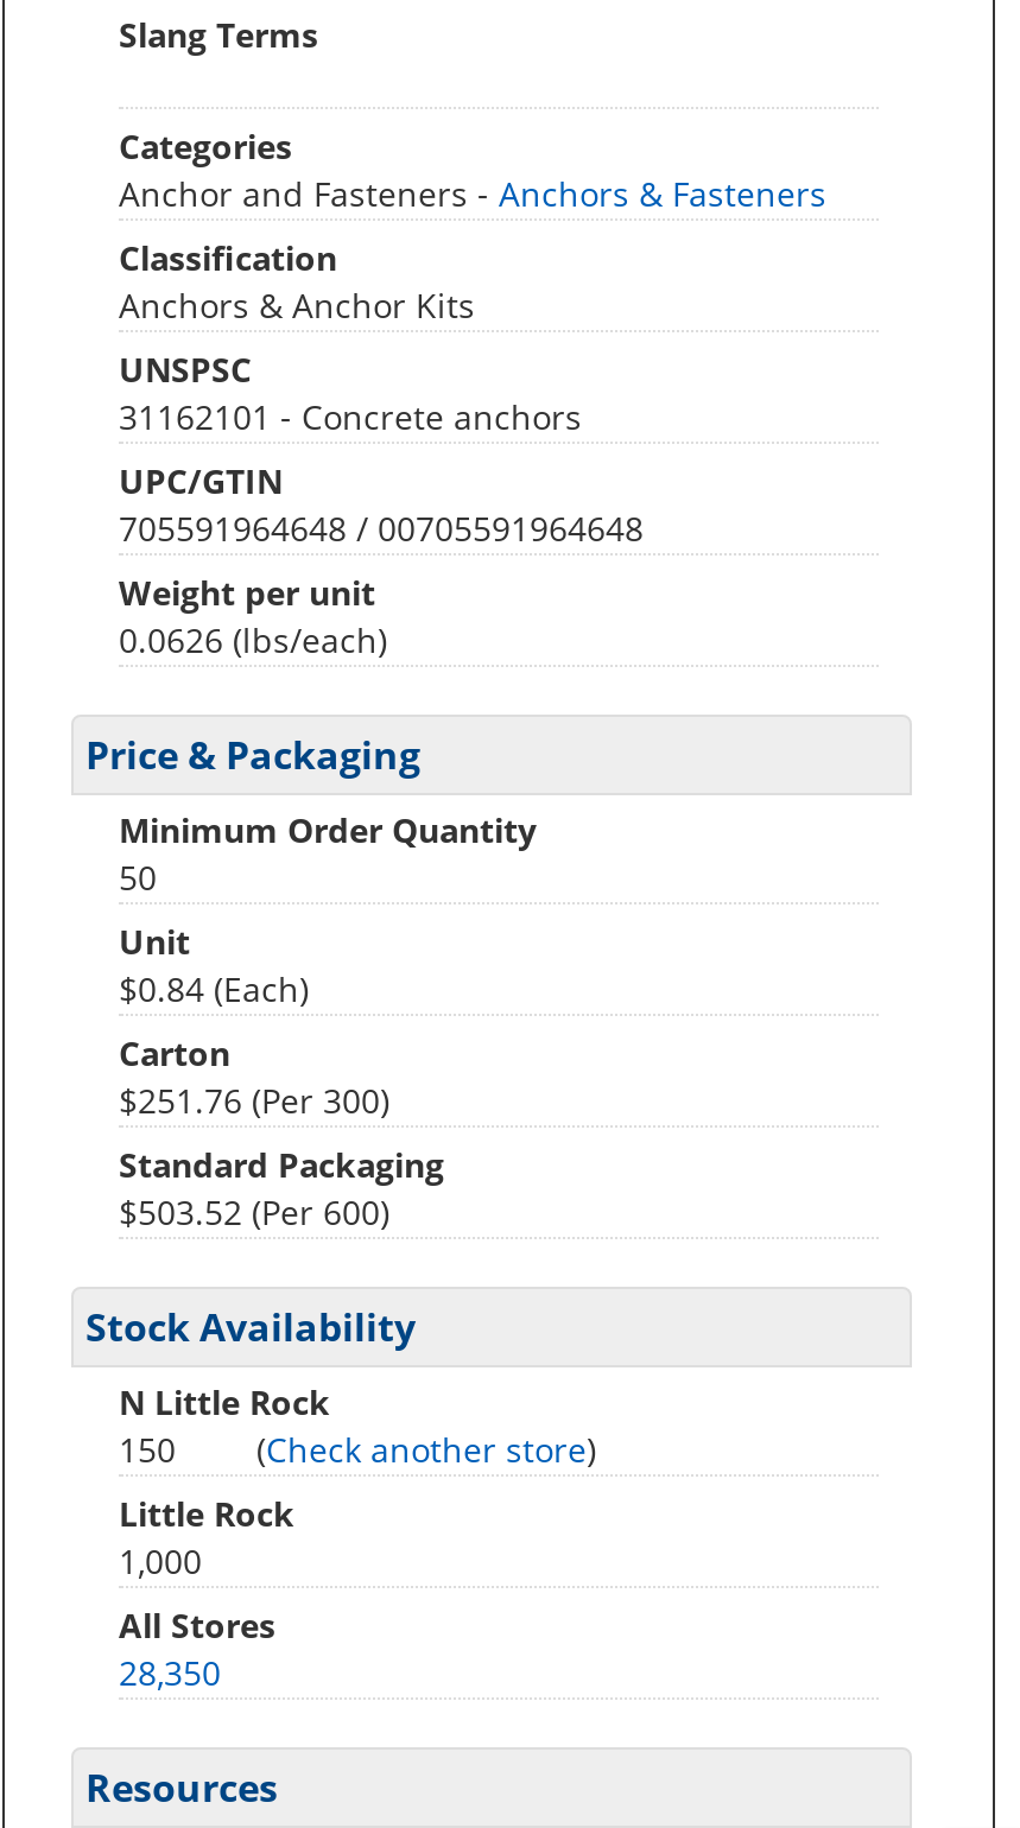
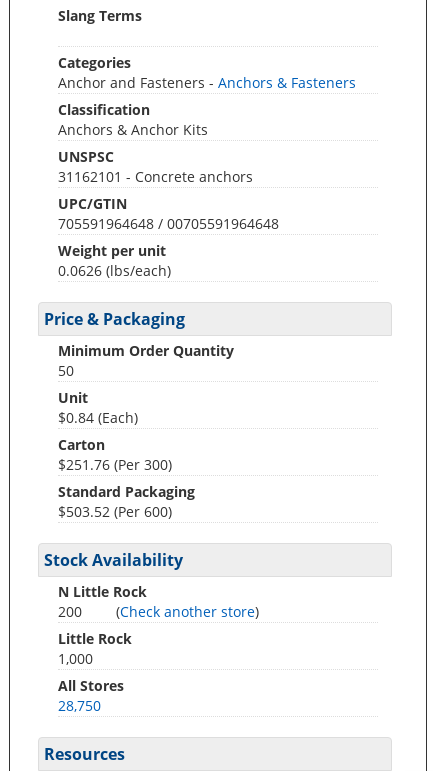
[119,1426,596,1471] 150 (Check another store) -> [58,602,259,621] 200 (Check another store)
[119,1649,221,1695] 28,350 -> [58,696,101,715] 28,750

